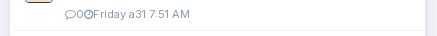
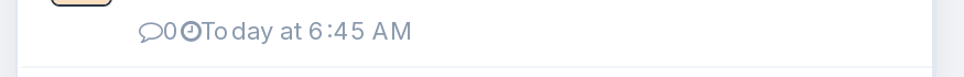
[76,7,190,21] 0 Friday a31 7:51 AM -> [163,15,412,46] 0 Today at 6:45 AM

